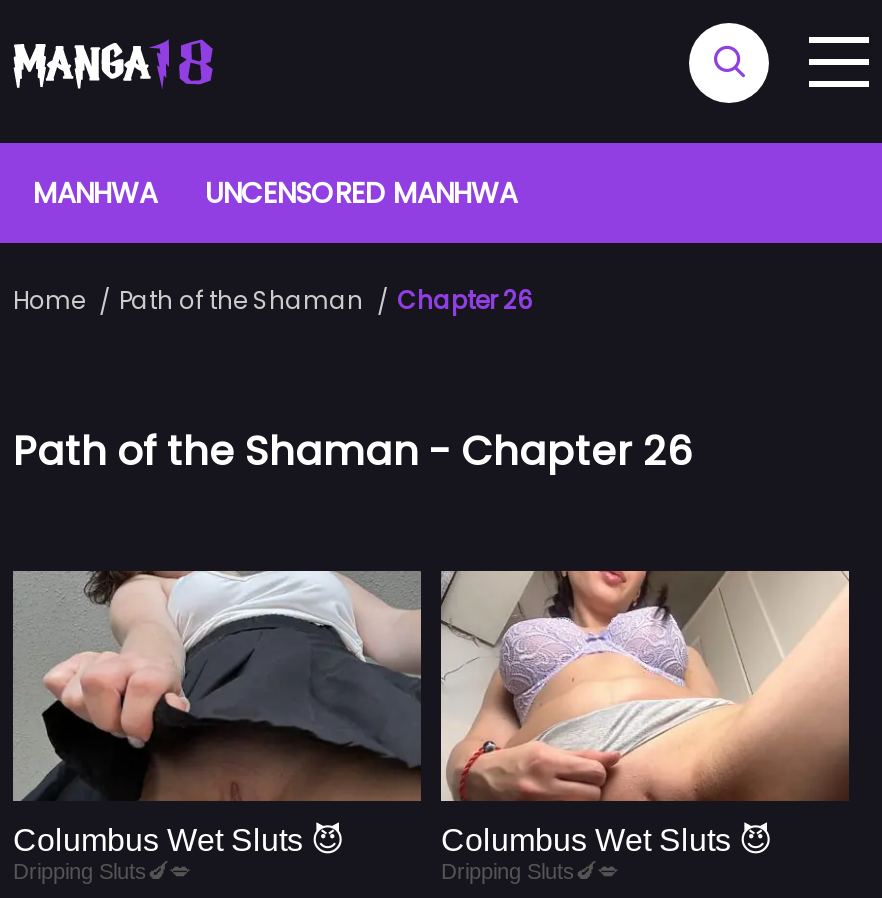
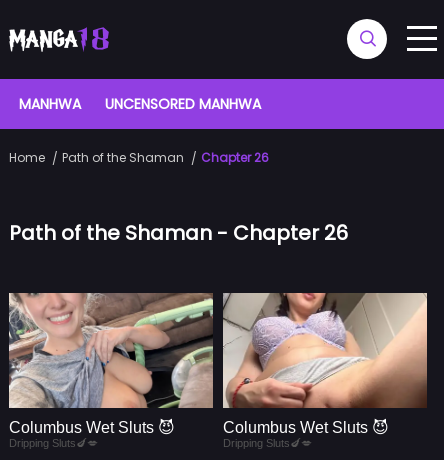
[13,569,423,803] [image] -> [9,292,214,409] [image]

